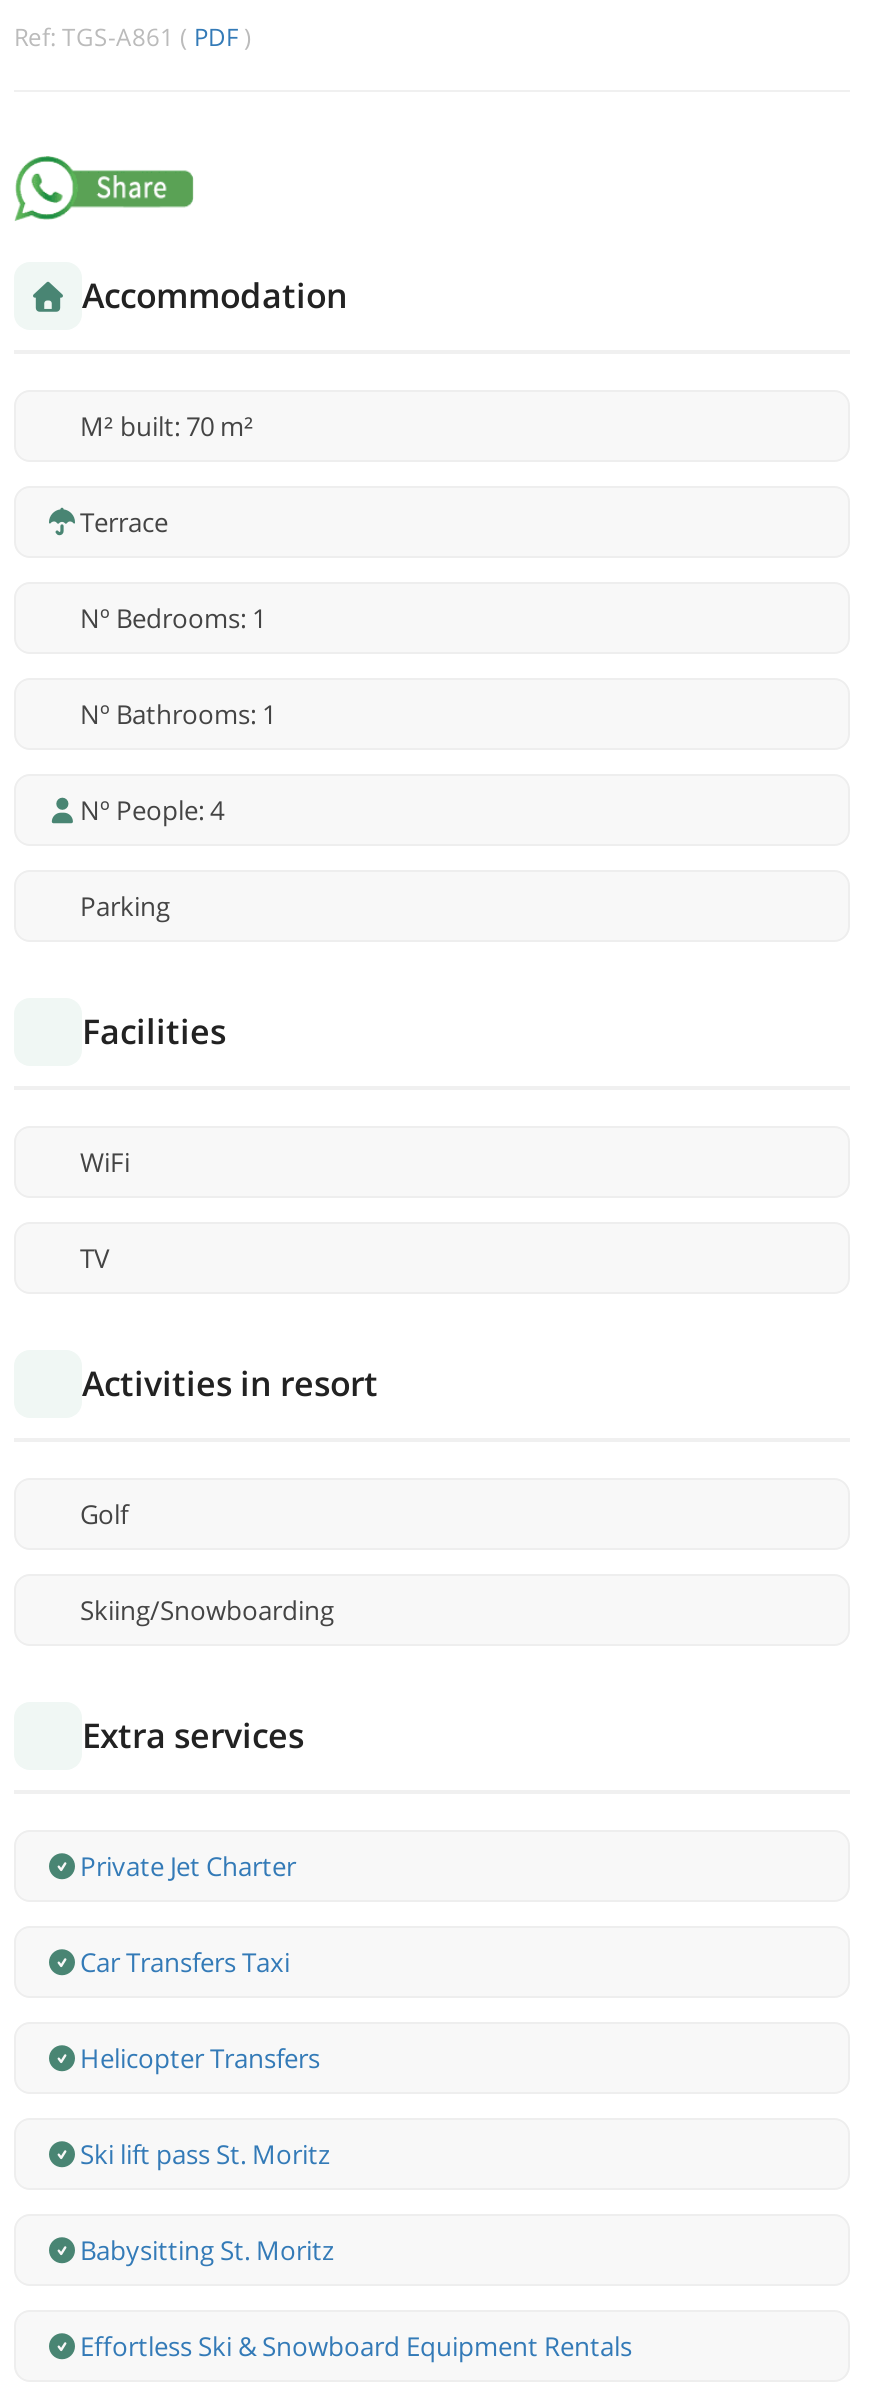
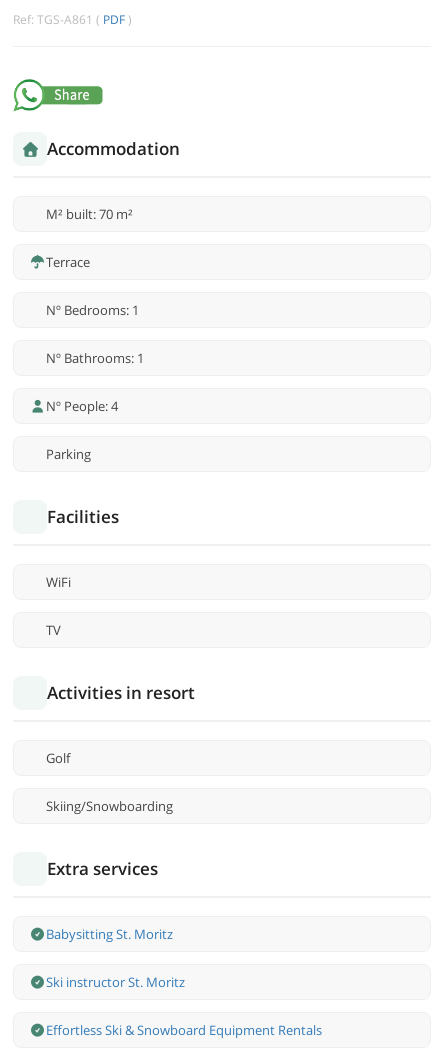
[80,1849,330,2173] Private Jet Charter | Car Transfers Taxi | Helicopter Transfers | Ski lift pass St. Moritz -> none
moved [80,2233,334,2269] -> [46,925,173,943]: Babysitting St. Moritz
none -> [46,973,185,991] Ski instructor St. Moritz

